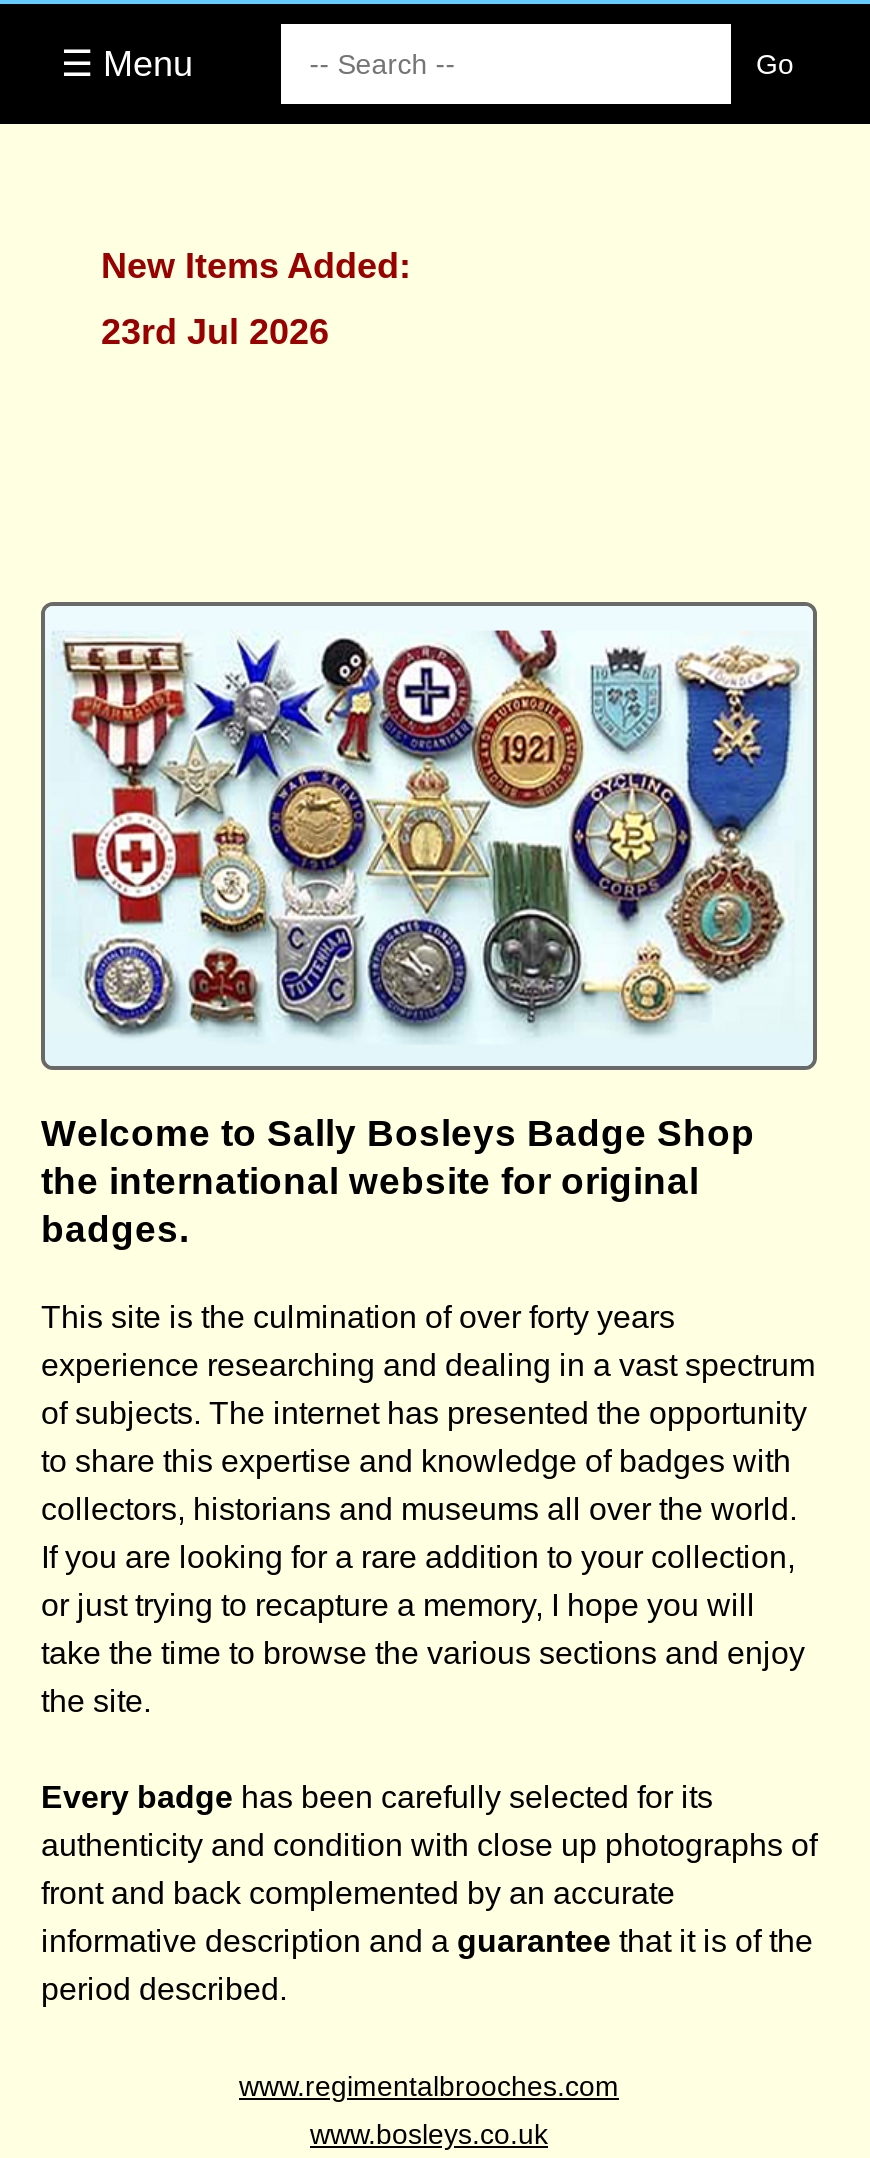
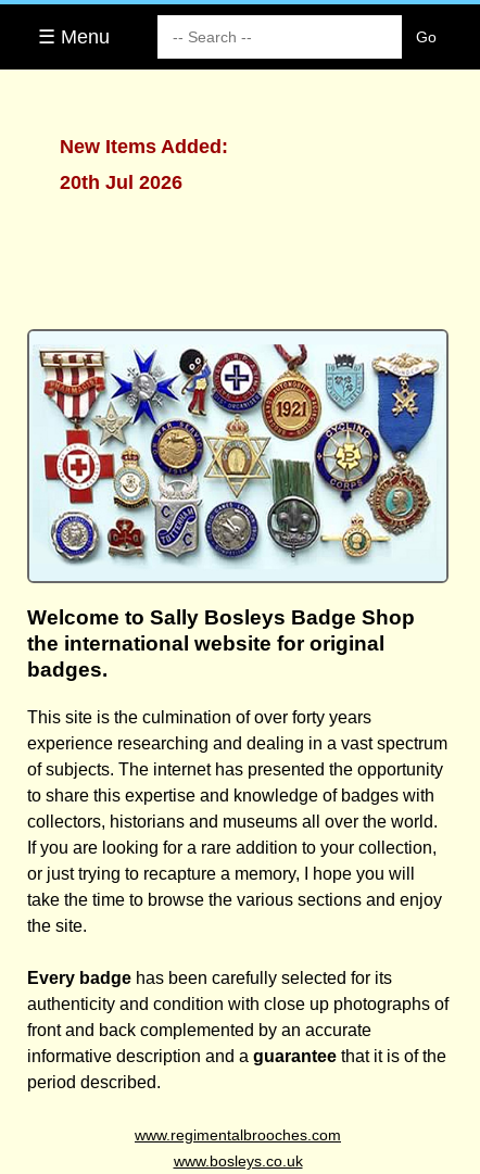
[101,312,329,352] 23rd Jul 2026 -> [60,172,182,194] 20th Jul 2026

